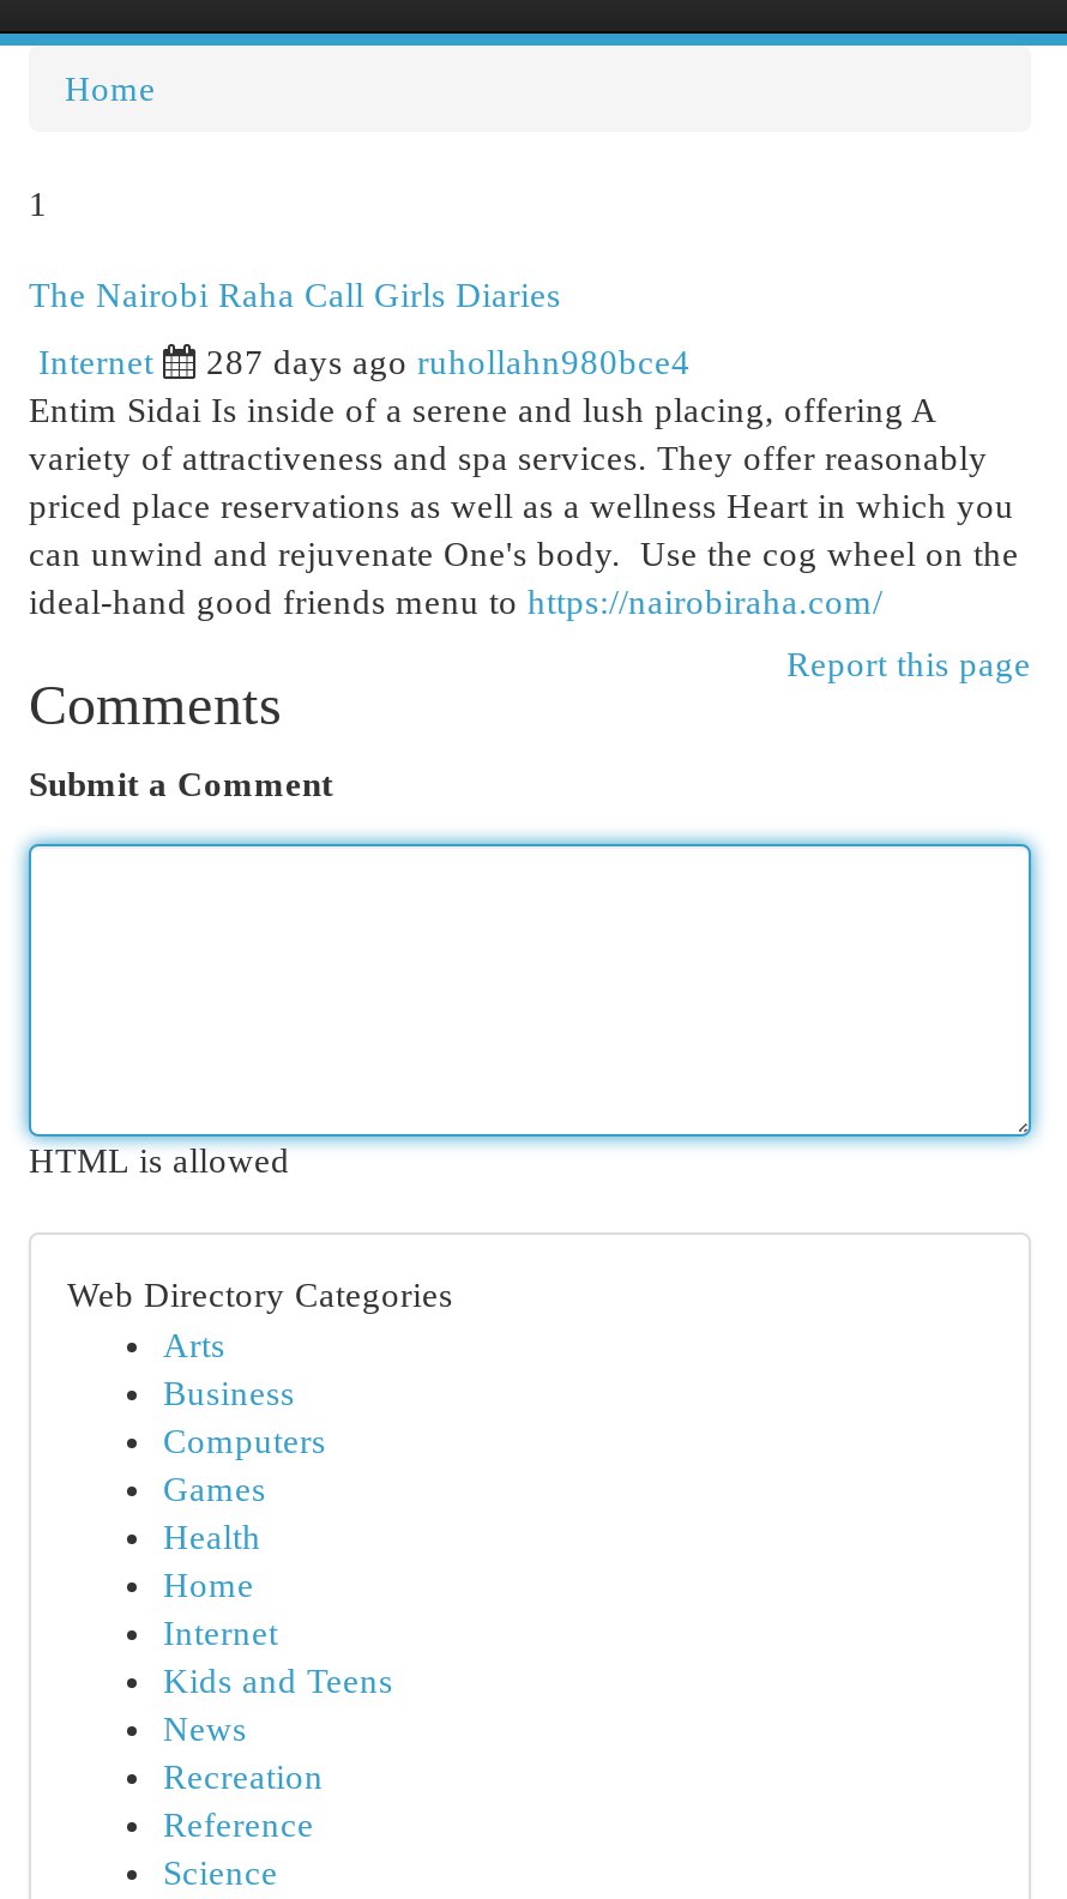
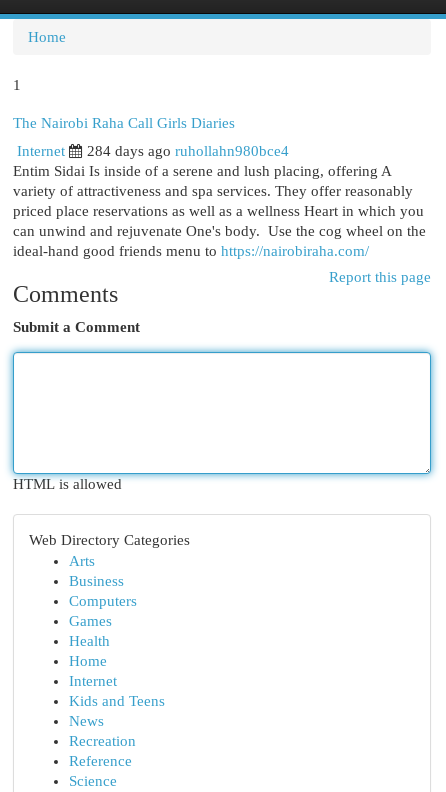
[206,343,691,381] 287 days ago ruhollahn980bce4 -> [87,143,289,159] 284 days ago ruhollahn980bce4

